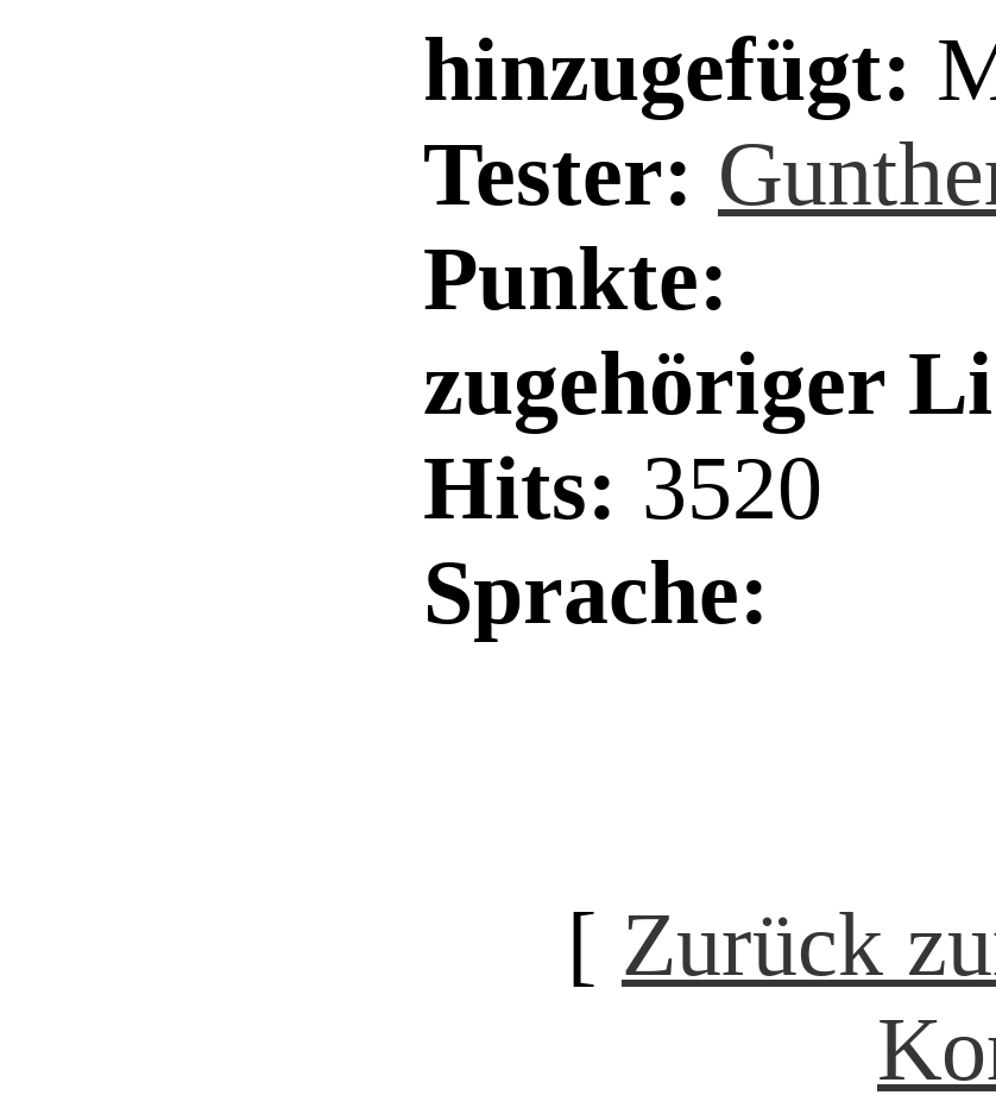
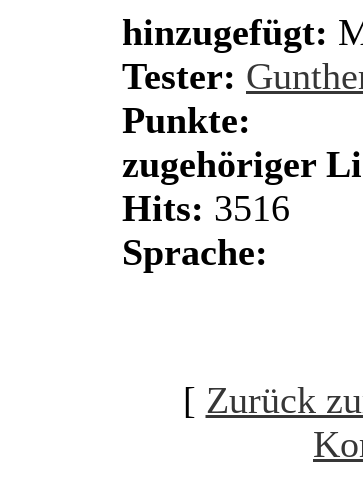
[423,438,822,537] Hits: 3520 -> [122,187,290,229] Hits: 3516

